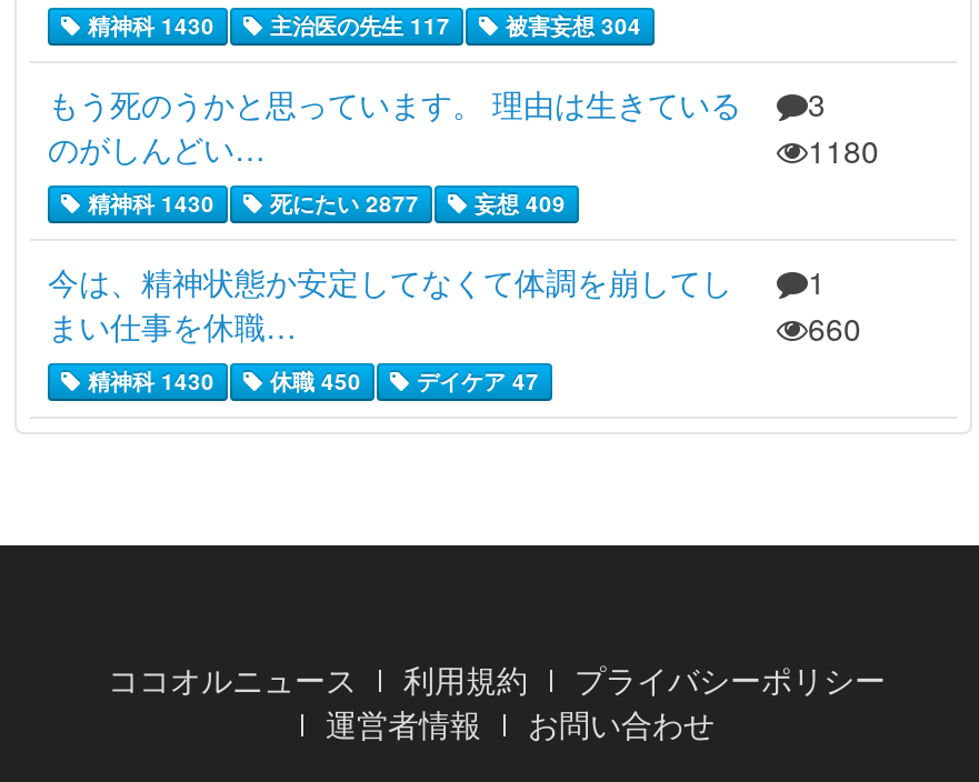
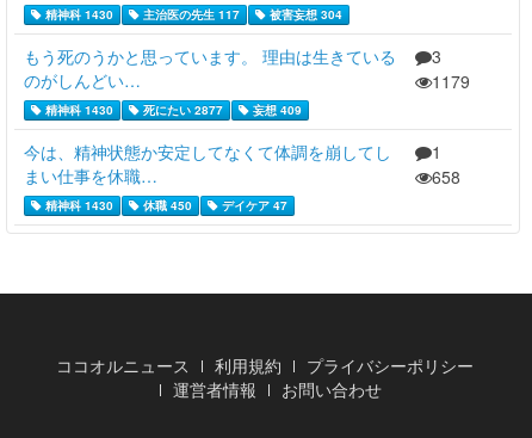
[808,129,879,173] 1180 -> [432,70,470,94] 1179
[808,306,861,351] 660 -> [432,165,460,189] 658

